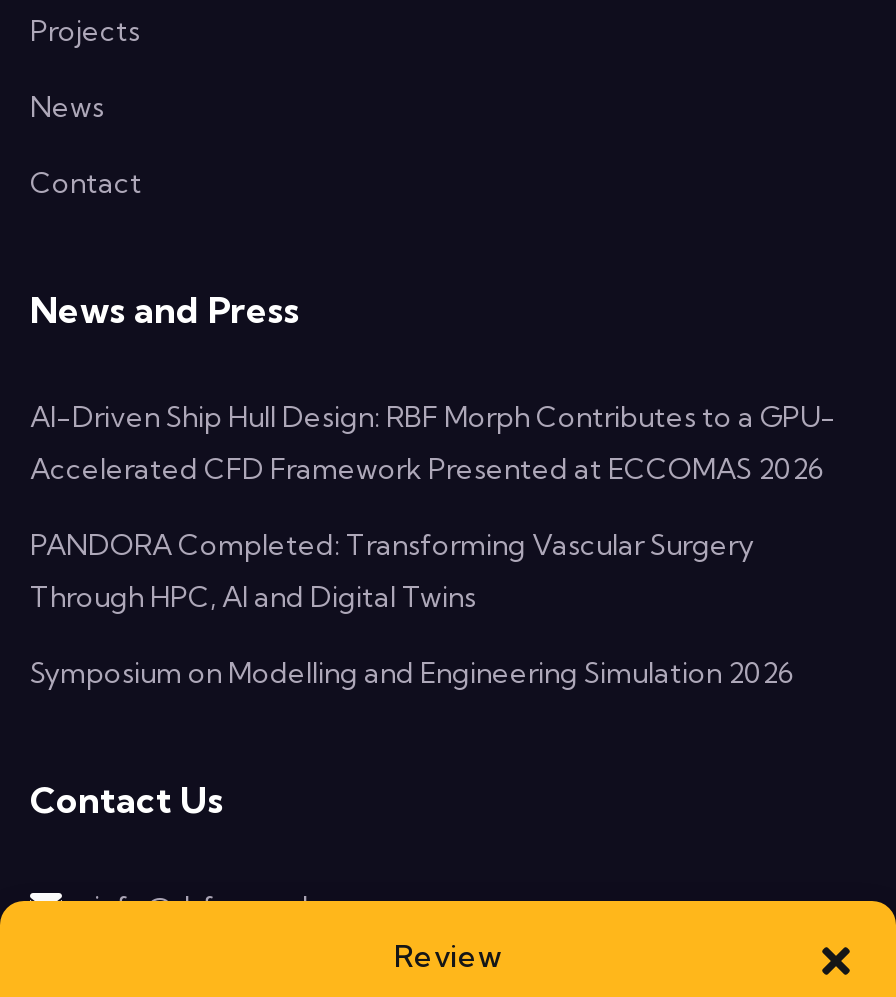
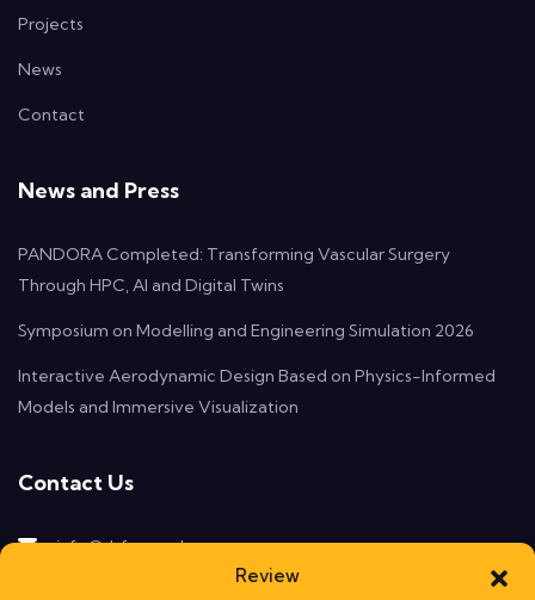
[30,398,836,486] AI-Driven Ship Hull Design: RBF Morph Contributes to a GPU- | Accelerated CFD Framework Presented at ECCOMAS 2026 -> none
moved [30,526,794,690] -> [18,243,474,341]: PANDORA Completed: Transforming Vascular Surgery | Through HPC, AI and Digital Twins | Symposium on Modelling and Engineering Simulation 2026
none -> [18,365,496,417] Interactive Aerodynamic Design Based on Physics-Informed | Models and Immersive Visualization

